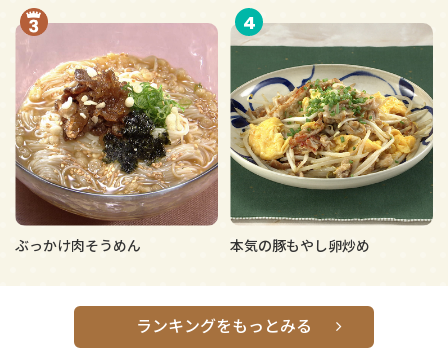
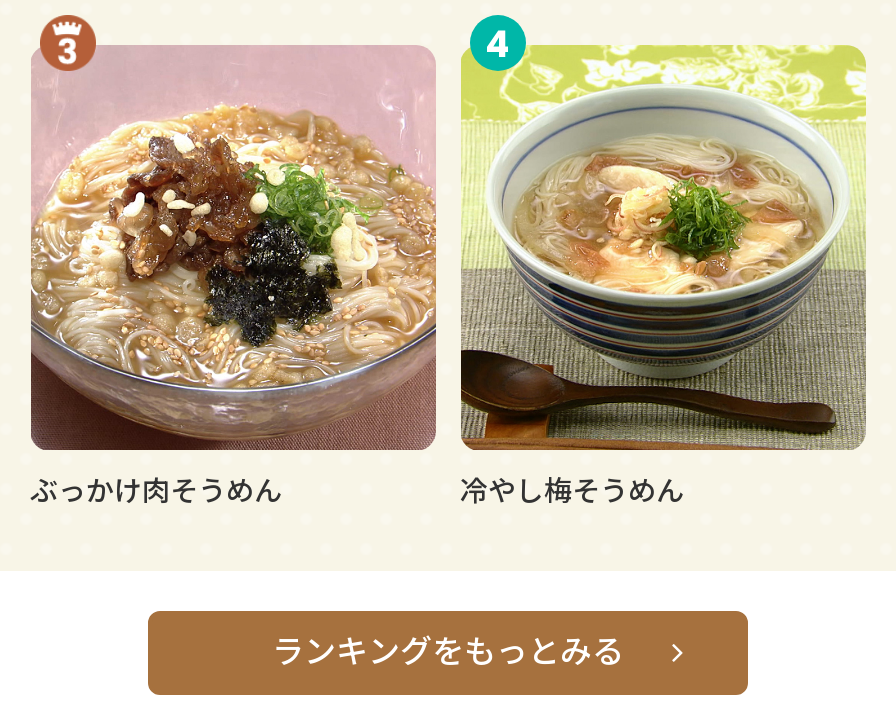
[229,23,434,255] [image] | 本気の豚もやし卵炒め -> [460,45,866,510] [image] | 冷やし梅そうめん

